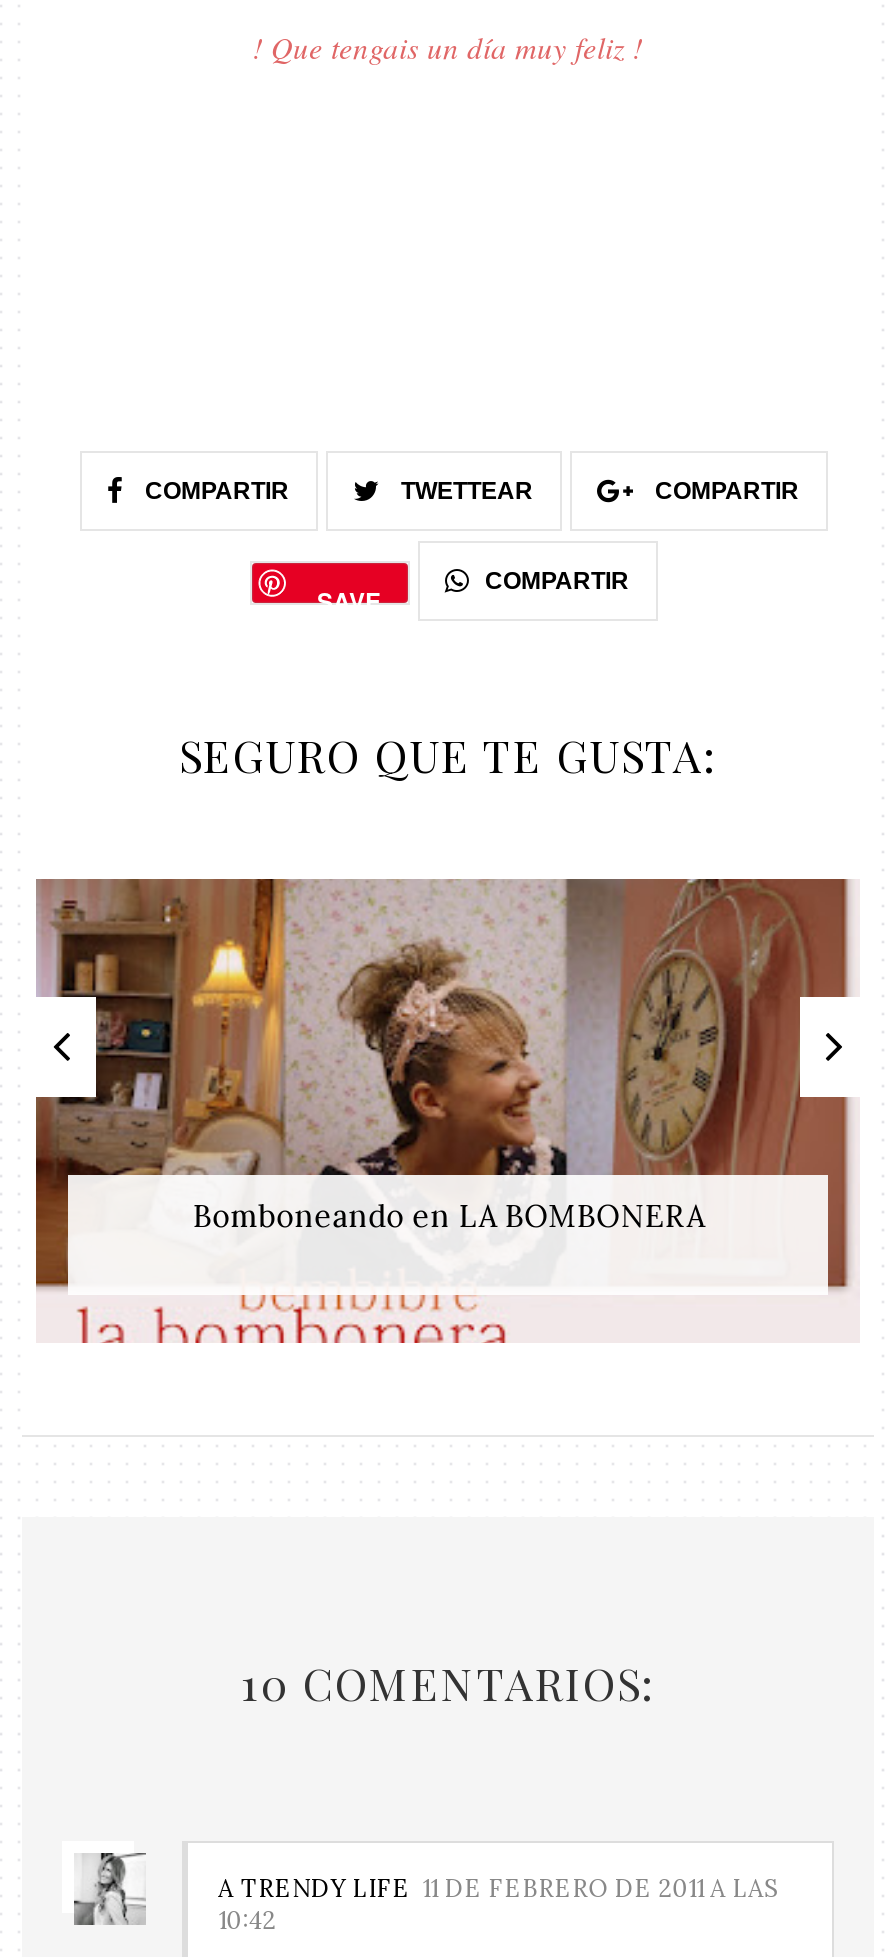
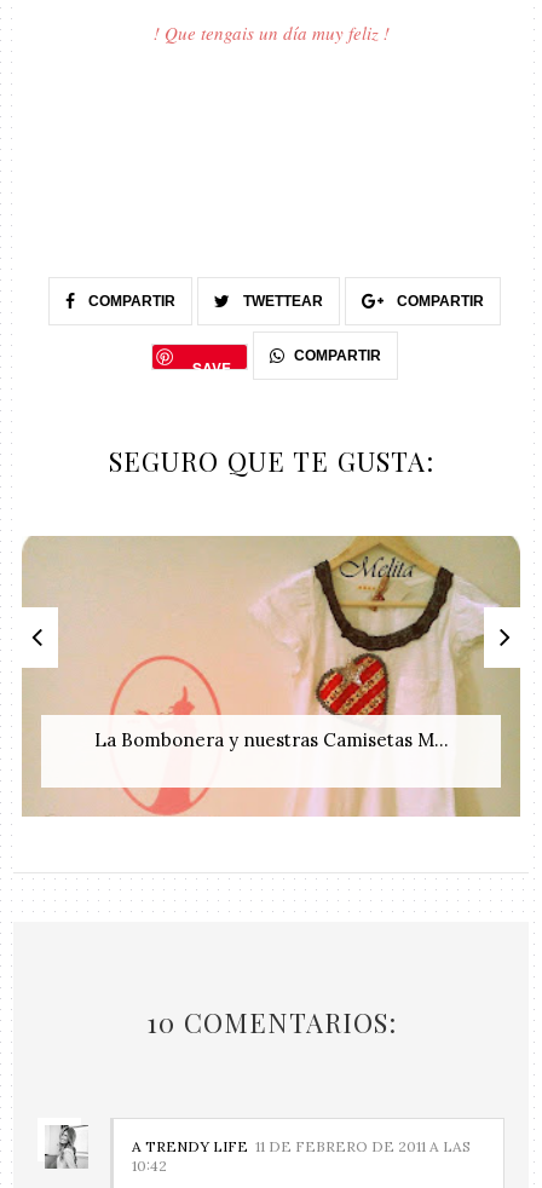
[34,877,858,1343] [image] | Bomboneando en LA BOMBONERA -> [22,535,521,818] [image] | La Bombonera y nuestras Camisetas M...

